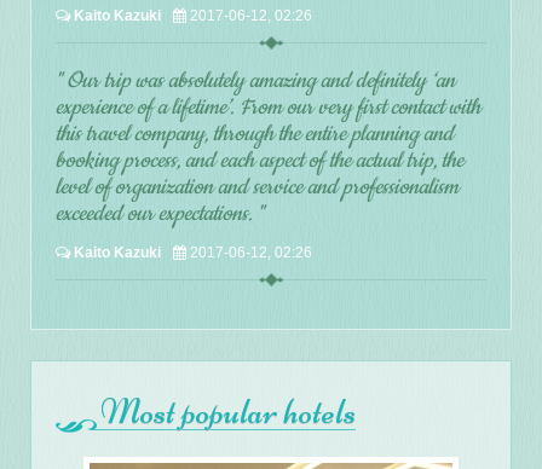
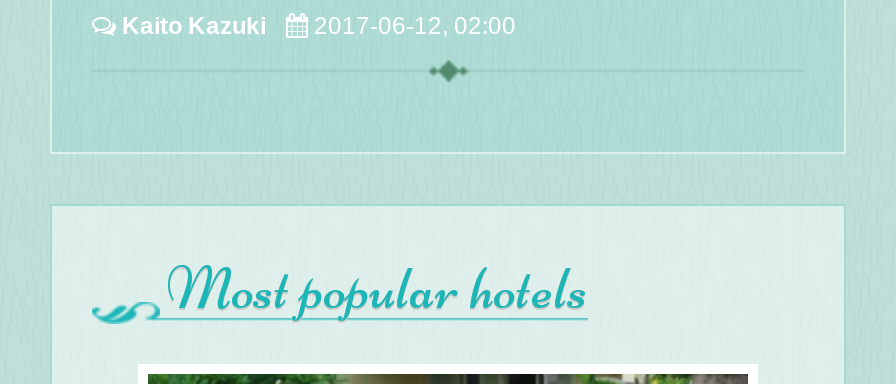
[56,7,480,261] 2017-06-12, 02:26 | " Our trip was absolutely amazing and definitely ‘an | experience of a lifetime’. From our very first contact with | this travel company, through the entire planning and | booking process, and each aspect of the actual trip, the | level of organization and service and professionalism | exceeded our expectations. " | Kaito Kazuki | 2017-06-12, 02:26 -> [308,12,516,40] 2017-06-12, 02:00

